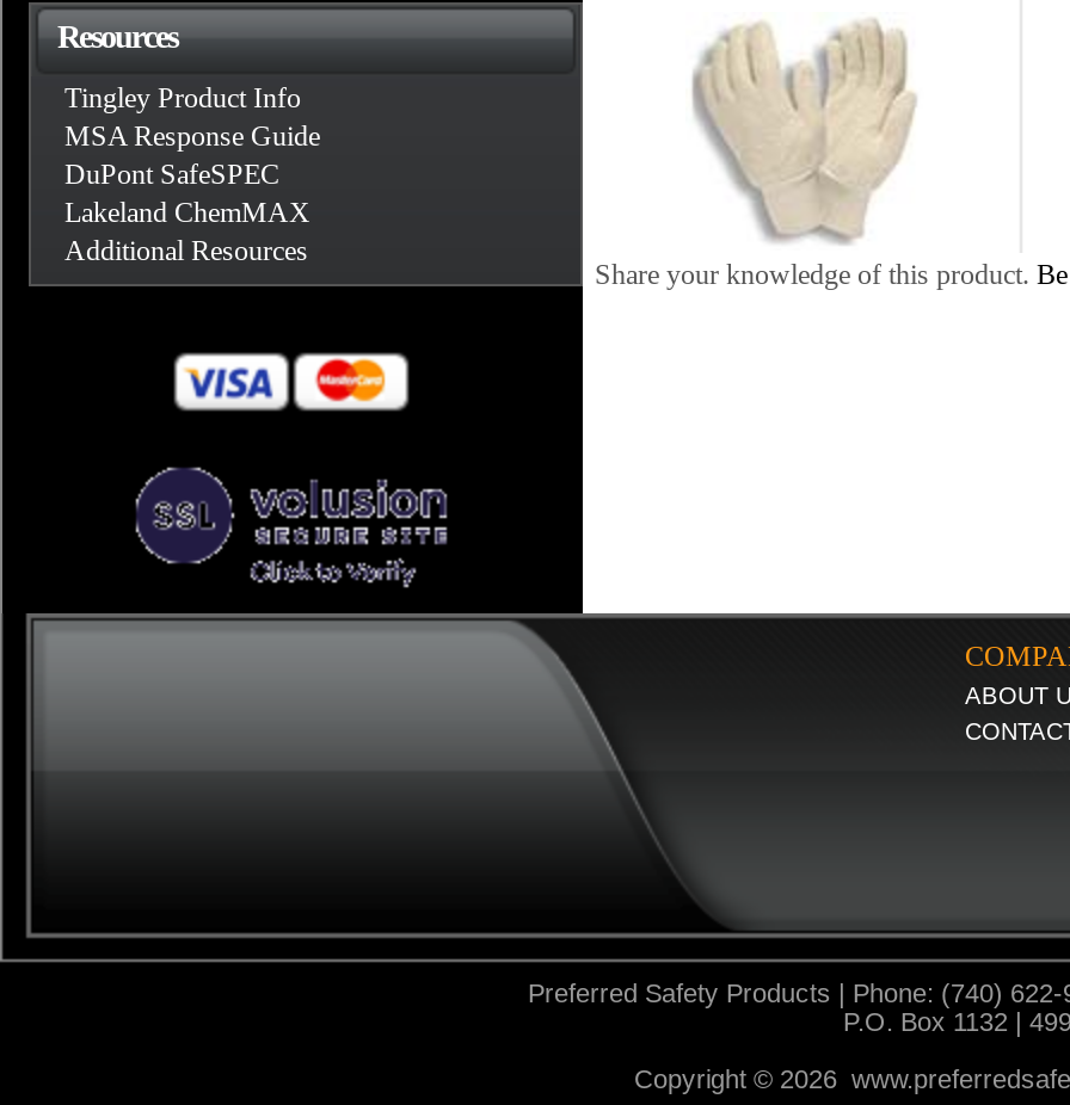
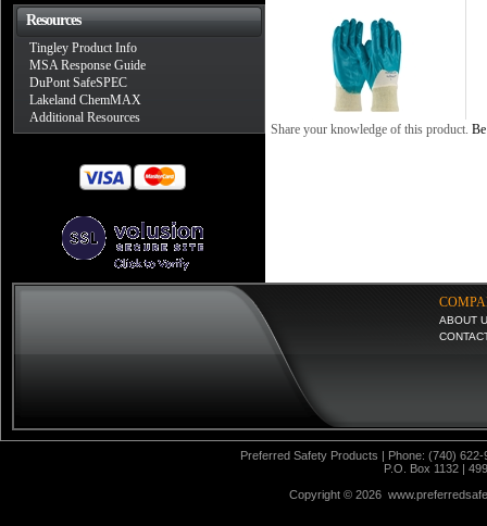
[690,19,917,243] [image] -> [315,13,416,113] [image]

